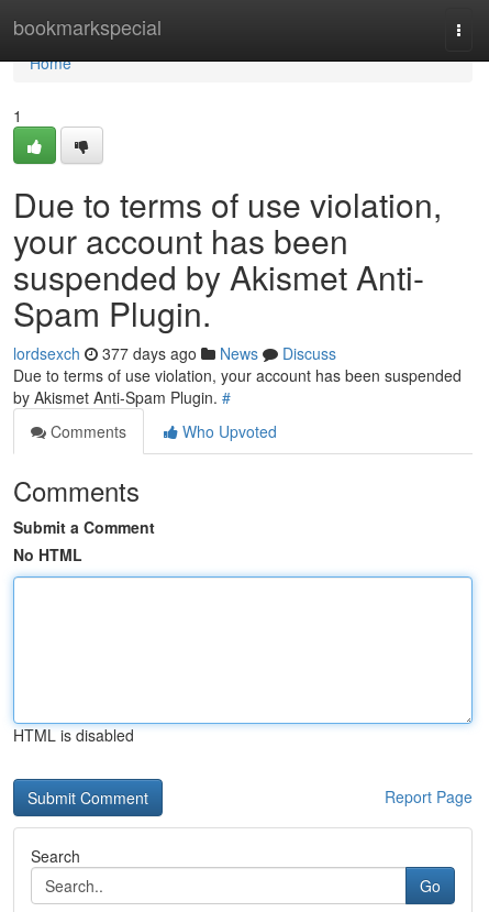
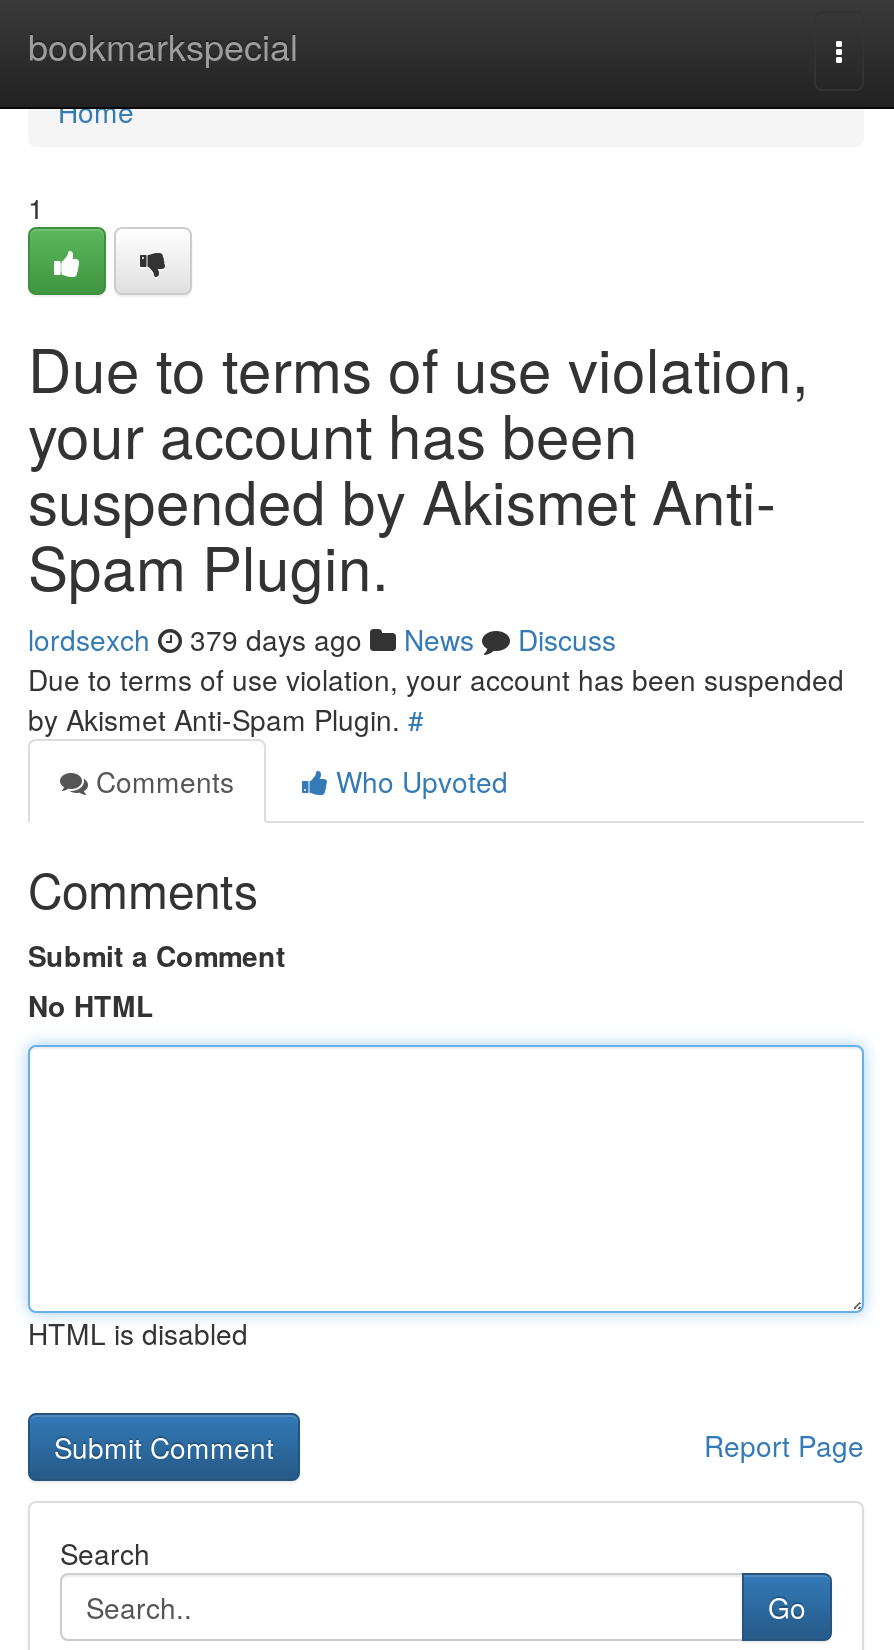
[13,342,336,364] lordsexch 377 days ago News Discuss -> [28,619,616,659] lordsexch 379 days ago News Discuss

